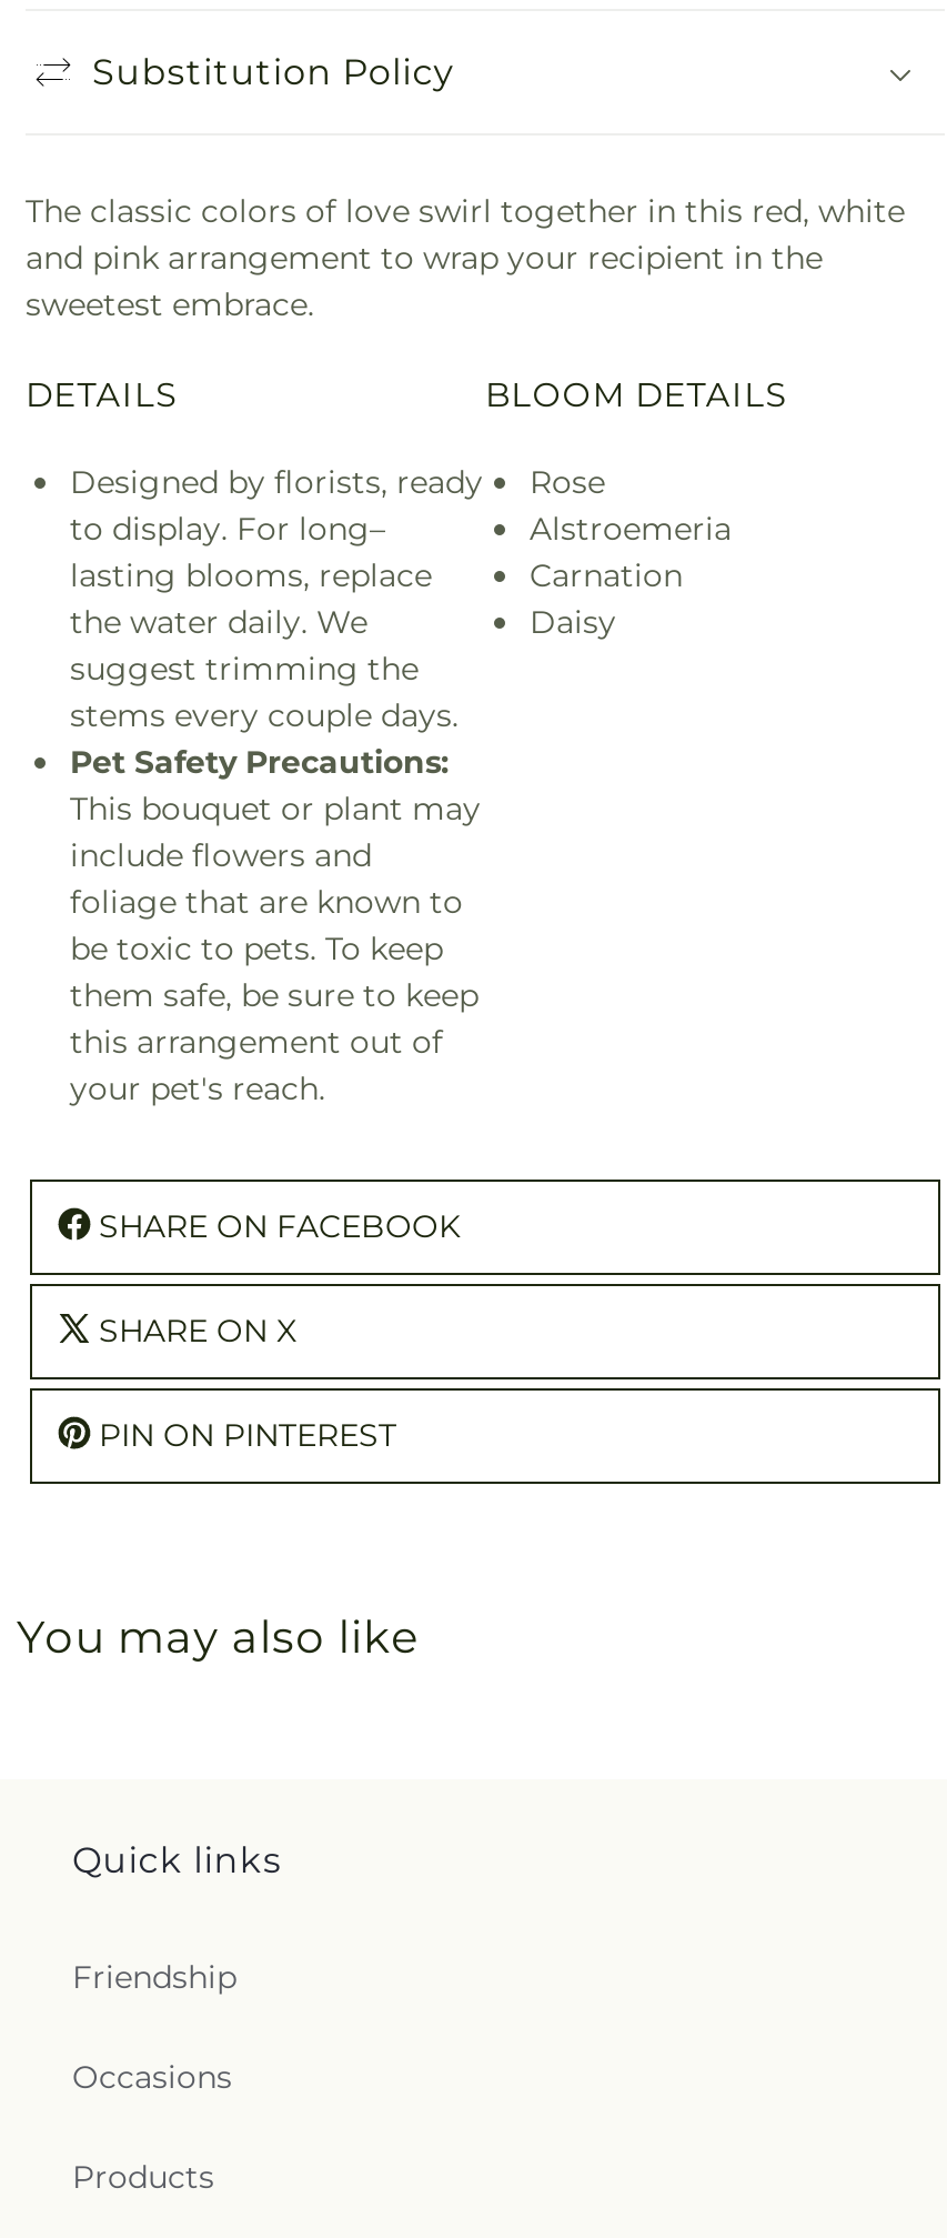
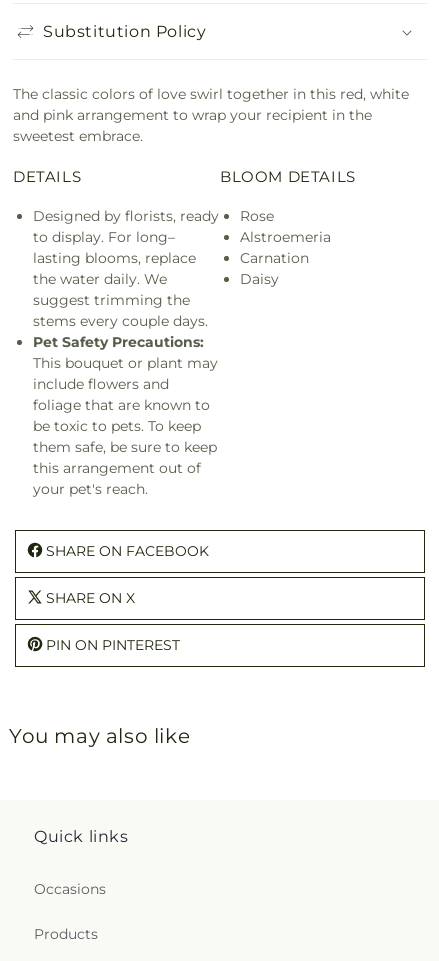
[72,1957,236,1997] Friendship -> none

